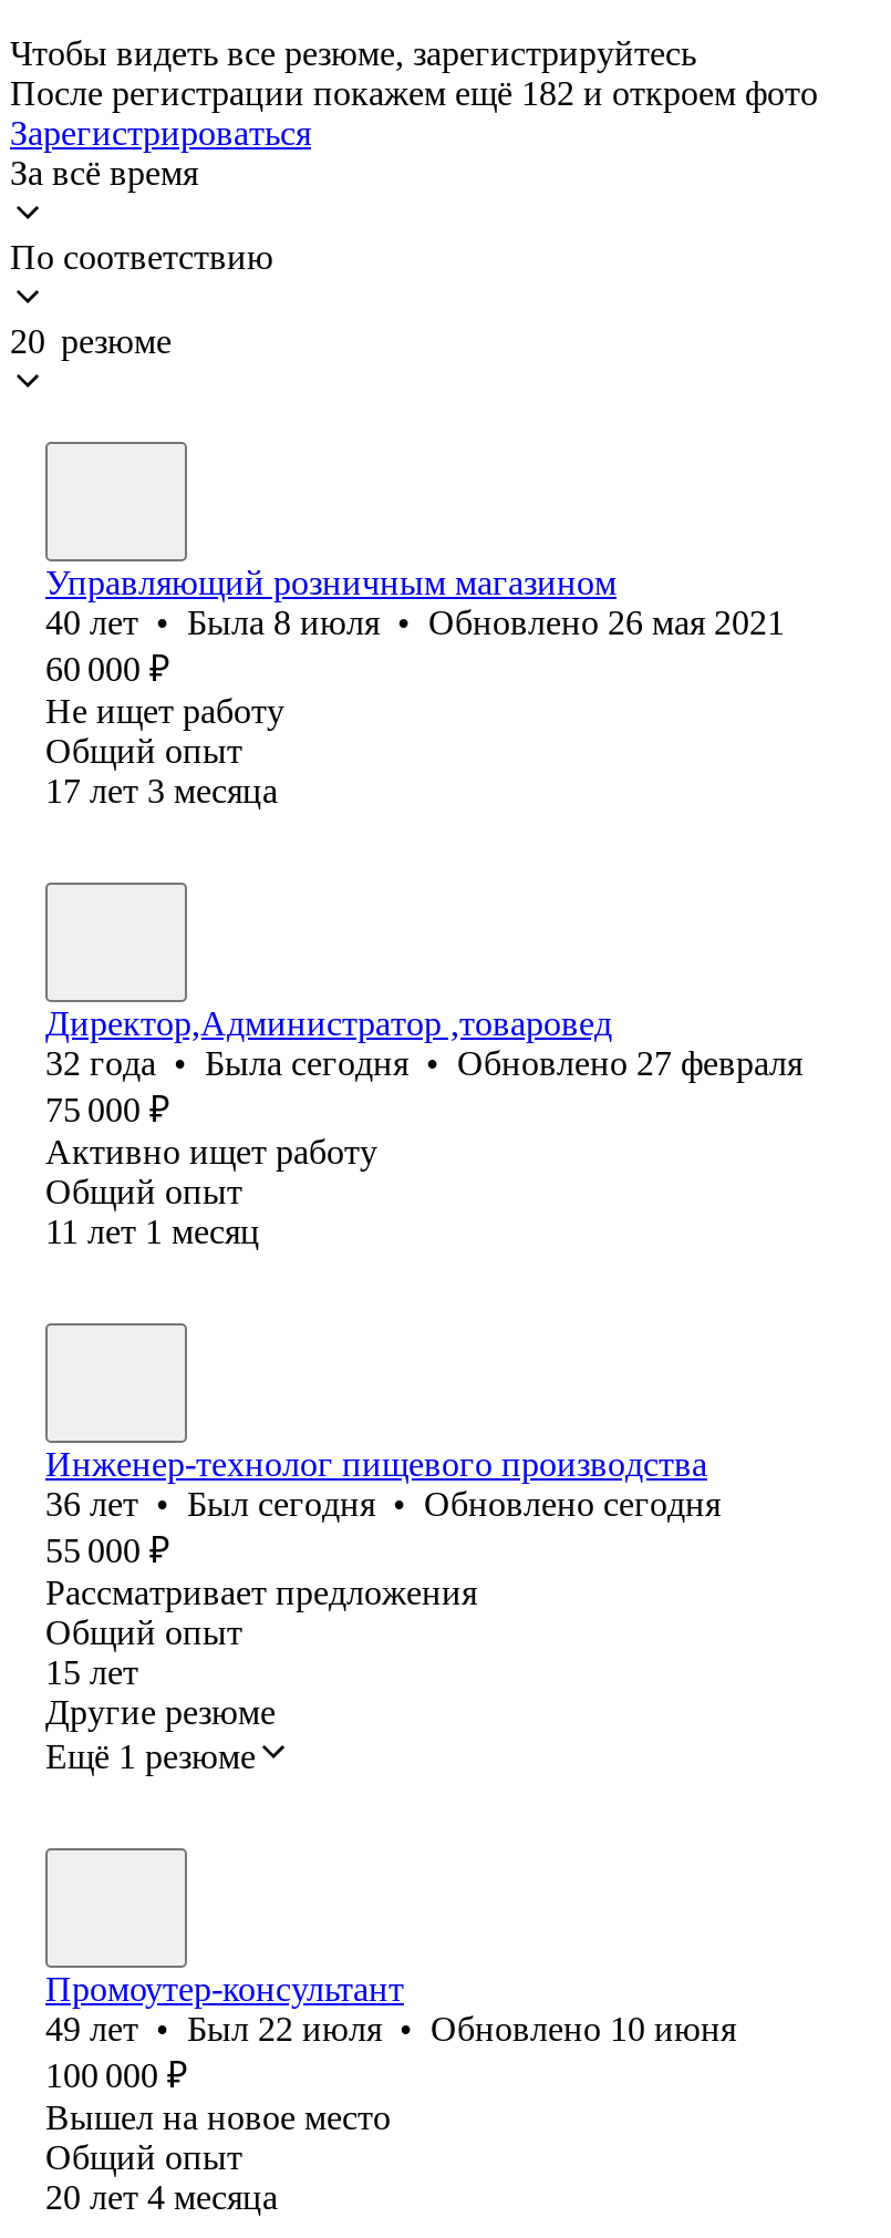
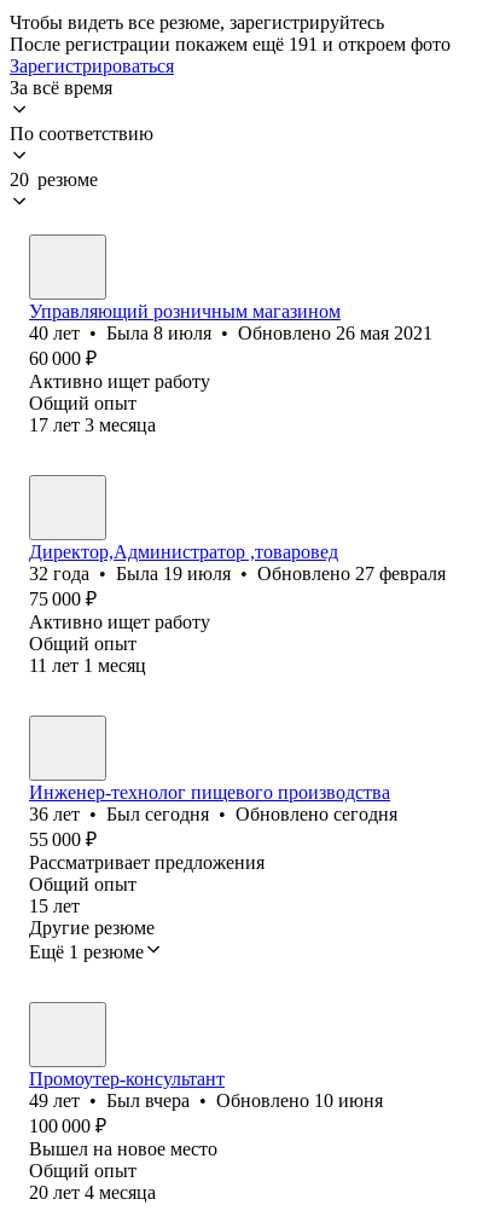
[10,74,818,112] После регистрации покажем ещё 182 и откроем фото -> [10,34,451,54] После регистрации покажем ещё 191 и откроем фото
[45,692,284,730] Не ищет работу -> [29,371,210,391] Активно ищет работу
[45,1044,802,1082] 32 года • Была сегодня • Обновлено 27 февраля -> [29,563,446,584] 32 года • Была 19 июля • Обновлено 27 февраля
[45,2010,736,2047] 49 лет • Был 22 июля • Обновлено 10 июня -> [29,1090,383,1111] 49 лет • Был вчера • Обновлено 10 июня

